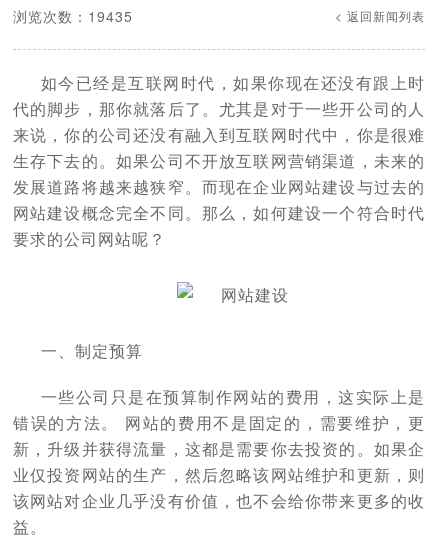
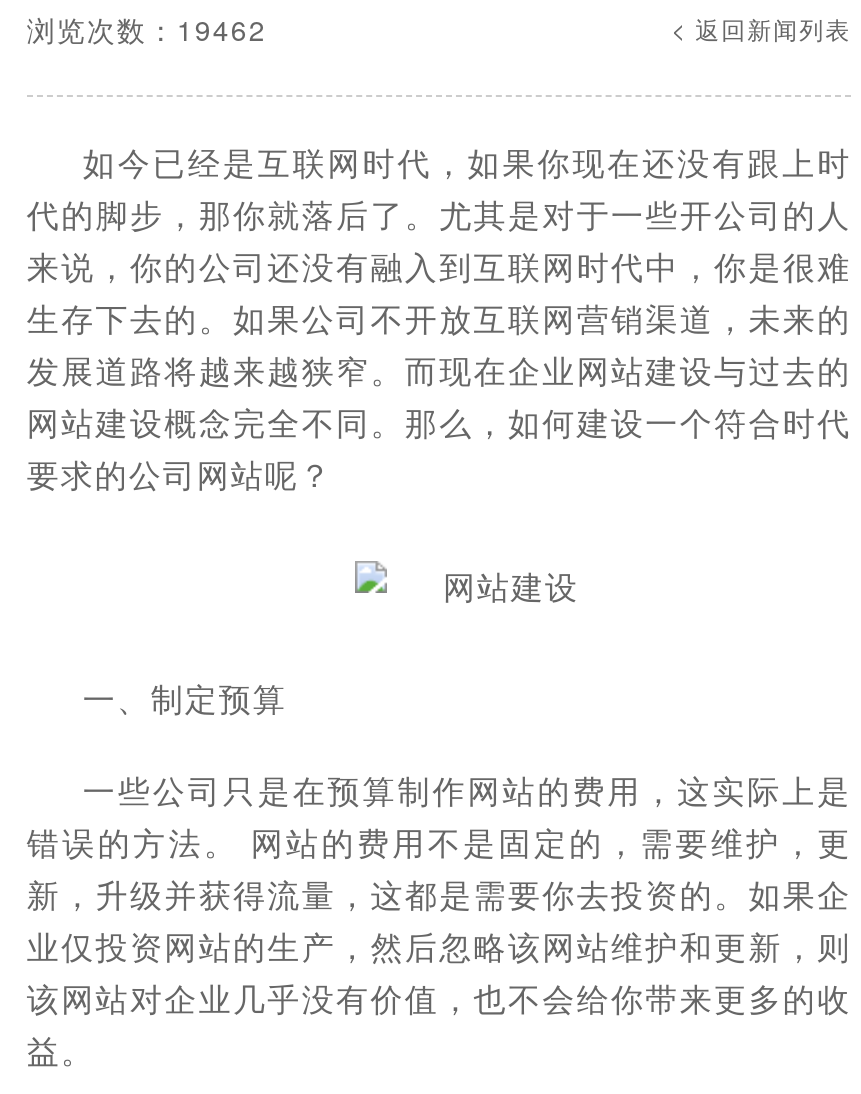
[13,6,133,26] 浏览次数：19435 -> [27,9,267,49] 浏览次数：19462

